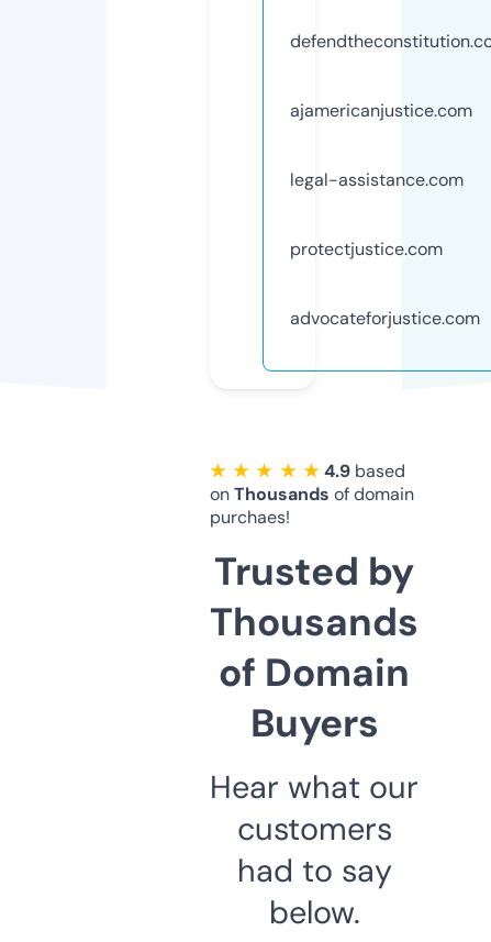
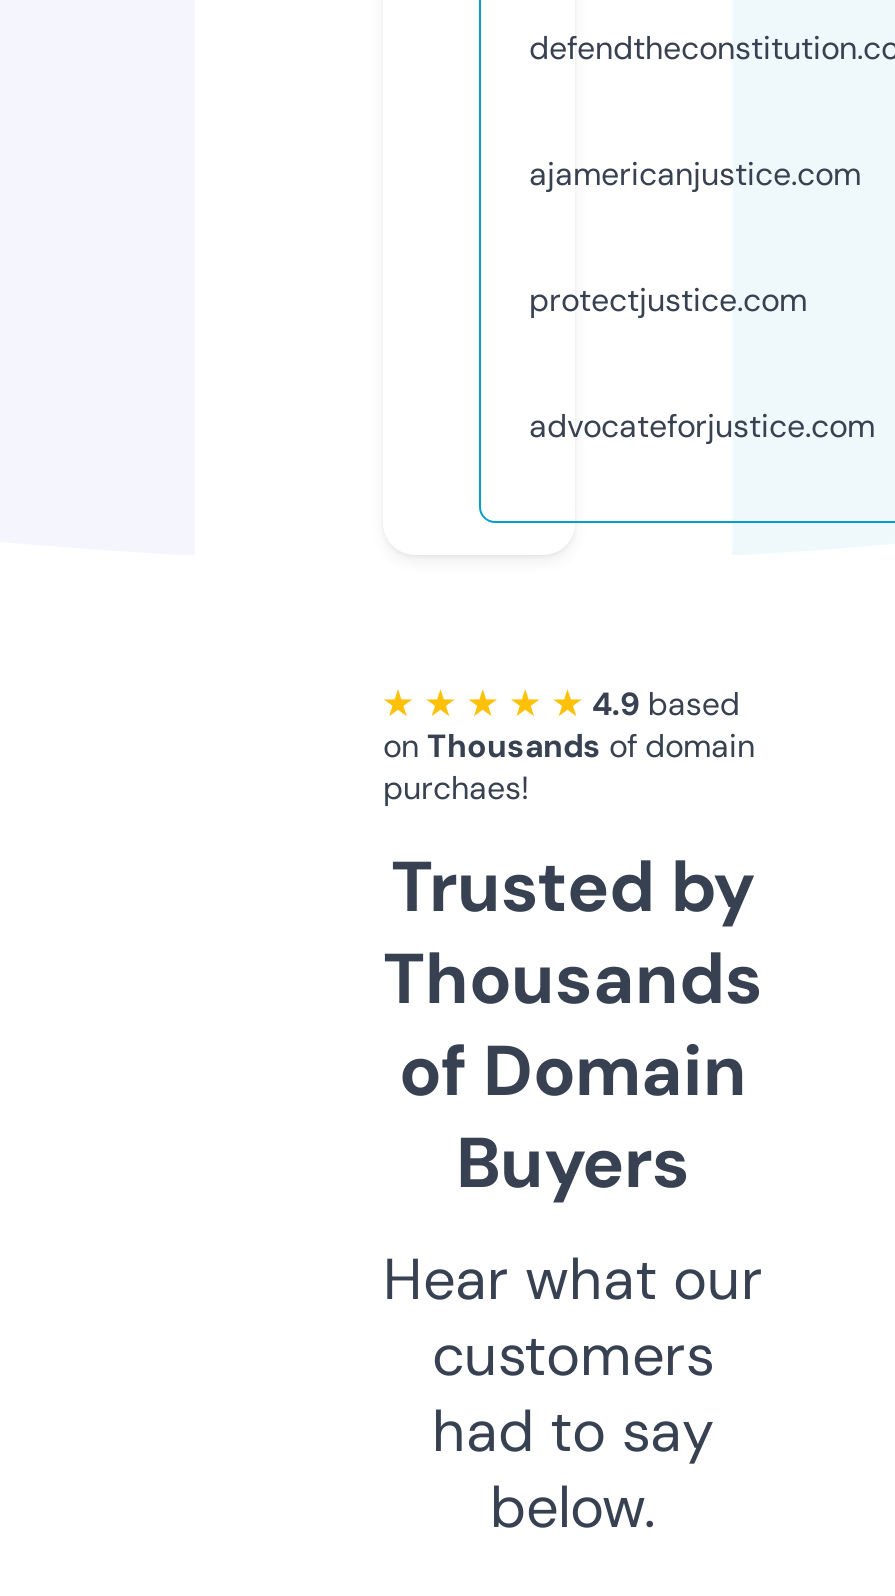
[290,168,464,191] legal-assistance.com -> none

